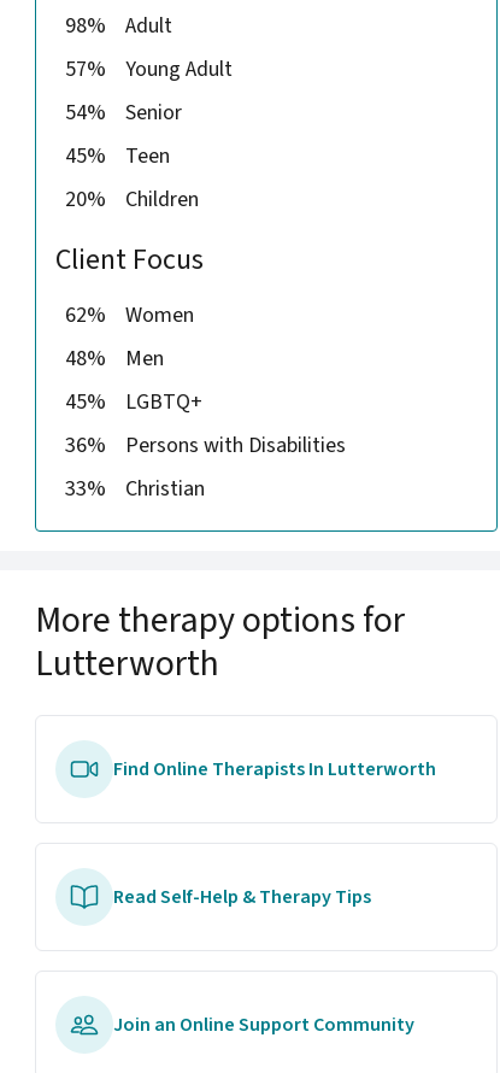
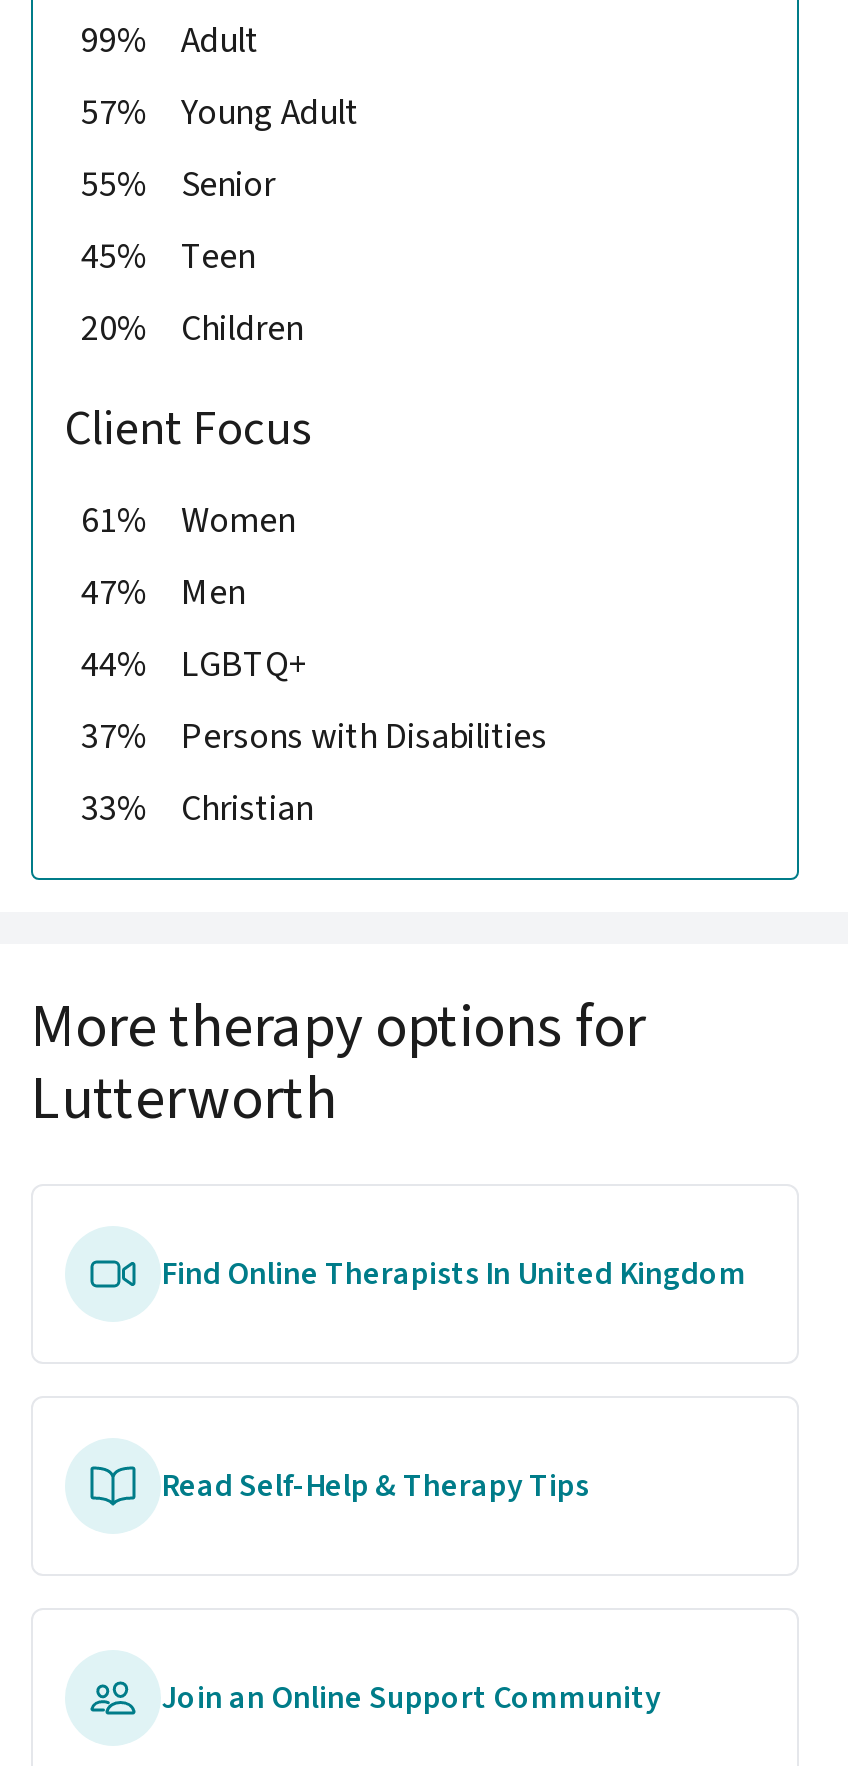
[65,11,172,41] 98% Adult -> [81,15,259,65] 99% Adult
[65,98,182,128] 54% Senior -> [81,159,275,209] 55% Senior
[65,301,194,331] 62% Women -> [81,495,295,545] 61% Women
[65,344,164,374] 48% Men -> [81,567,245,617] 47% Men
[65,387,202,418] 45% LGBTQ+ -> [81,639,309,689] 44% LGBTQ+
[65,431,346,461] 36% Persons with Disabilities -> [81,711,547,761] 37% Persons with Disabilities
[113,756,436,783] Find Online Therapists In Lutterworth -> [161,1251,747,1295] Find Online Therapists In United Kingdom

